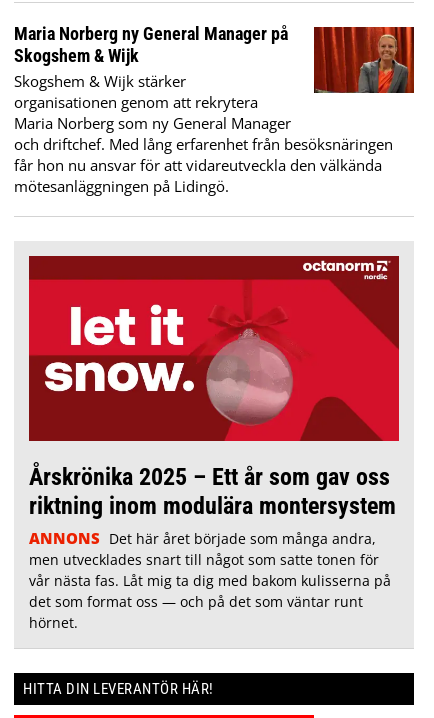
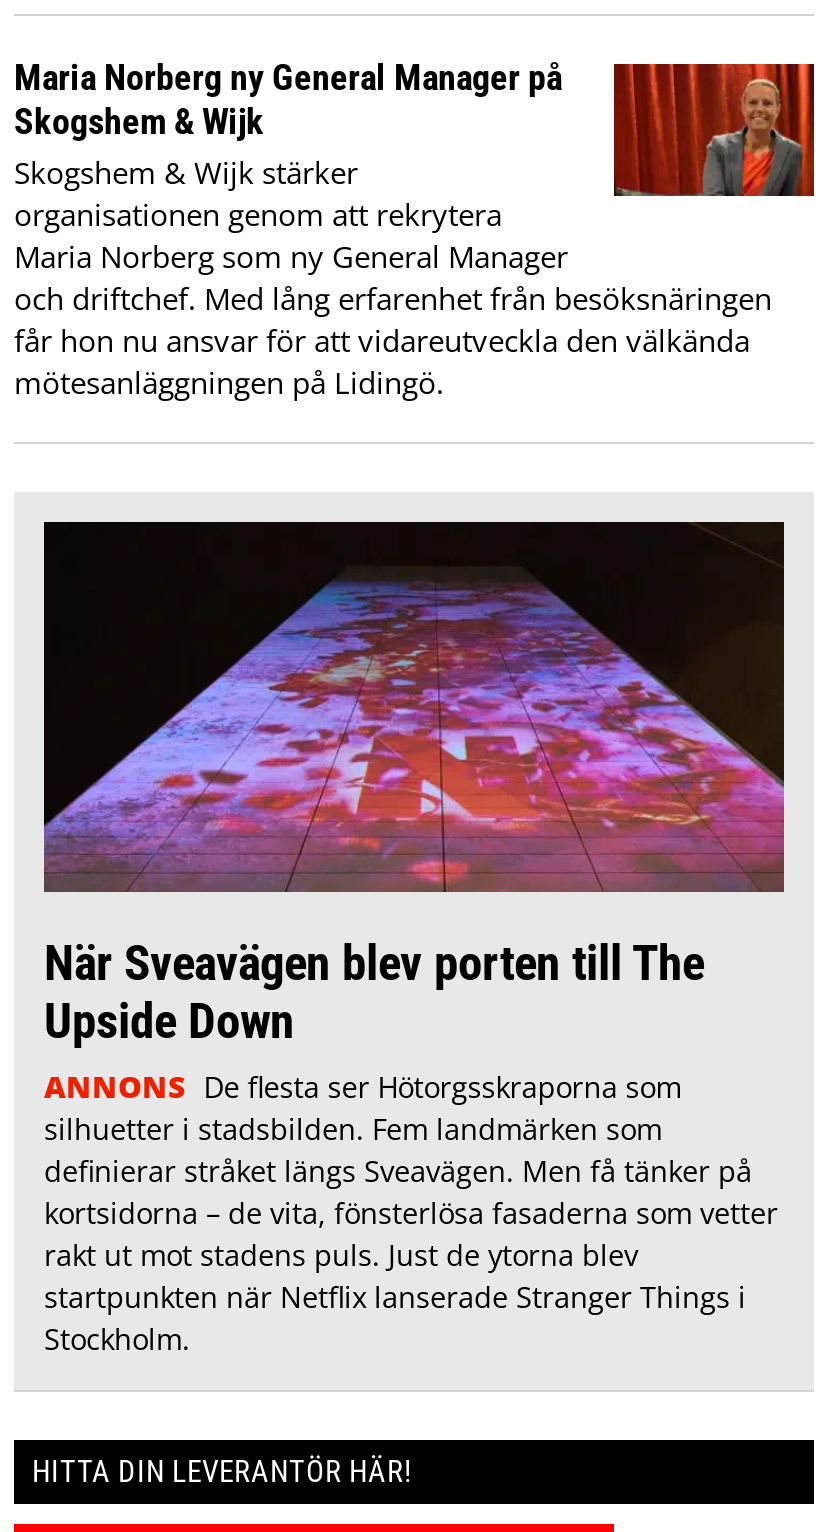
[28,255,400,632] [image] | Årskrönika 2025 – Ett år som gav oss | riktning inom modulära montersystem | ANNONS Det här året började som många andra, | men utvecklades snart till något som satte tonen för | vår nästa fas. Låt mig ta dig med bakom kulisserna på | det som format oss — och på det som väntar runt | hörnet. -> [42,520,786,1358] [image] | När Sveavägen blev porten till The | Upside Down | ANNONS De flesta ser Hötorgsskraporna som | silhuetter i stadsbilden. Fem landmärken som | definierar stråket längs Sveavägen. Men få tänker på | kortsidorna – de vita, fönsterlösa fasaderna som vetter | rakt ut mot stadens puls. Just de ytorna blev | startpunkten när Netflix lanserade Stranger Things i | Stockholm.

